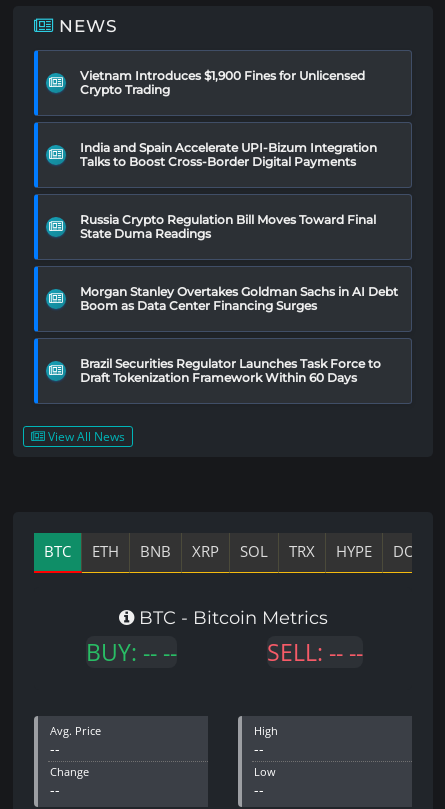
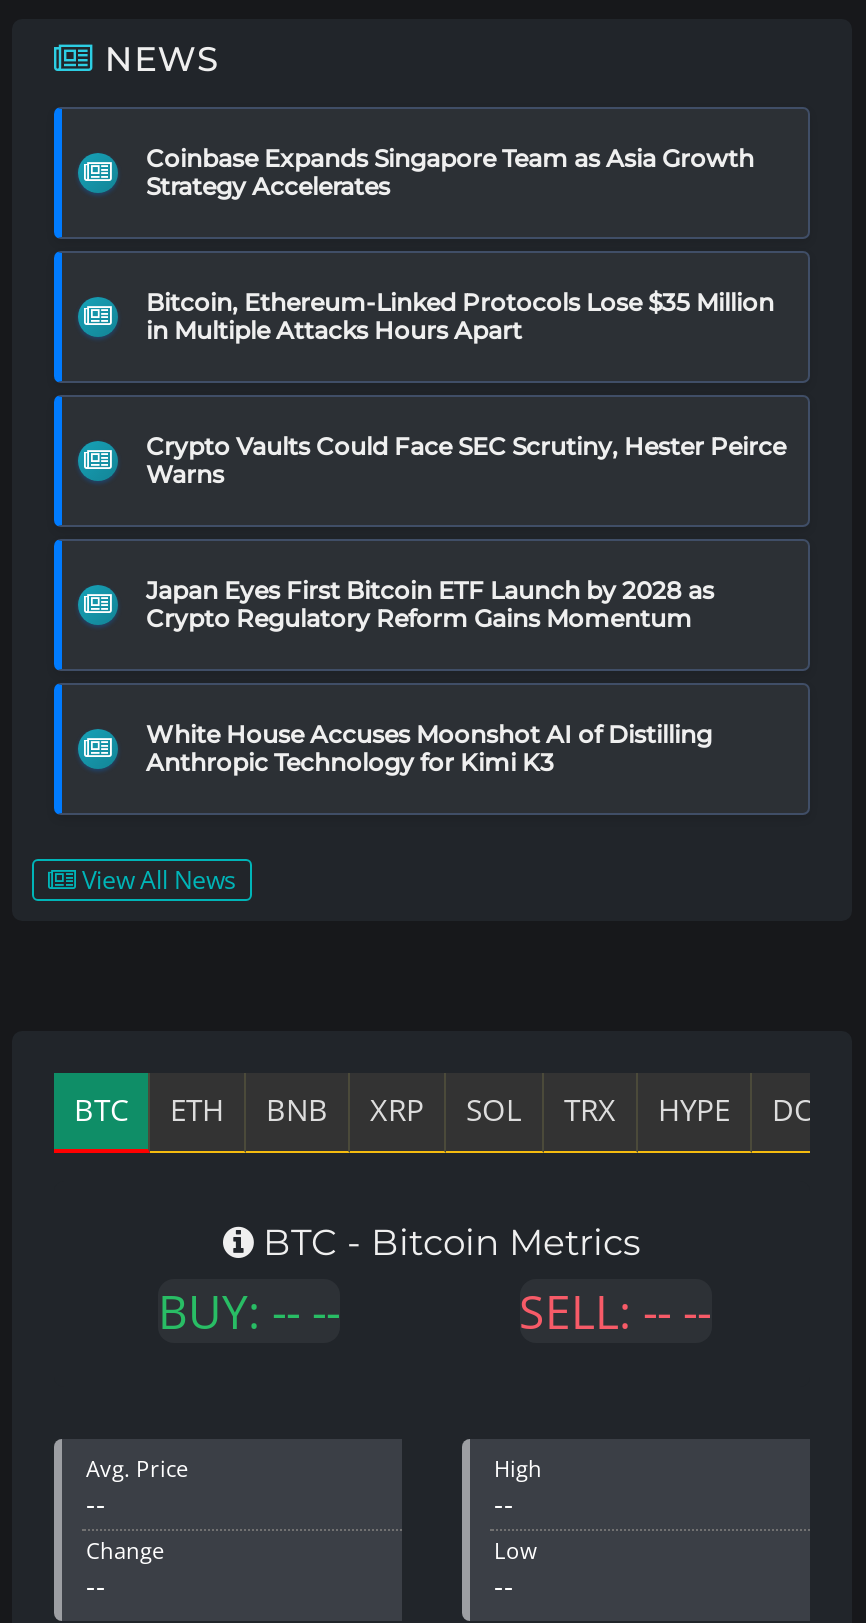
[80,68,365,97] Vietnam Introduces $1,900 Fines for Unlicensed | Crypto Trading -> [146,143,754,201] Coinbase Expands Singapore Team as Asia Growth | Strategy Accelerates
[80,140,377,169] India and Spain Accelerate UPI-Bizum Integration | Talks to Boost Cross-Border Digital Payments -> [146,287,774,345] Bitcoin, Ethereum-Linked Protocols Lose $35 Million | in Multiple Attacks Hours Apart
[80,212,376,241] Russia Crypto Regulation Bill Moves Toward Final | State Duma Readings -> [146,431,786,489] Crypto Vaults Could Face SEC Scrutiny, Hester Peirce | Warns
[80,284,398,313] Morgan Stanley Overtakes Goldman Sachs in AI Debt | Boom as Data Center Financing Surges -> [146,575,714,633] Japan Eyes First Bitcoin ETF Launch by 2028 as | Crypto Regulatory Reform Gains Momentum
[80,356,381,385] Brazil Securities Regulator Launches Task Force to | Draft Tokenization Framework Within 60 Days -> [146,719,712,777] White House Accuses Moonshot AI of Distilling | Anthropic Technology for Kimi K3

